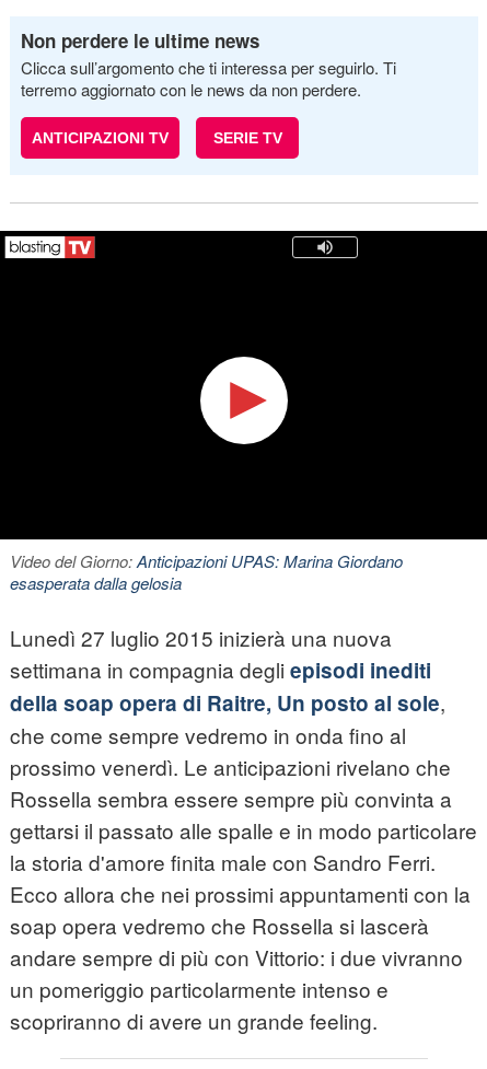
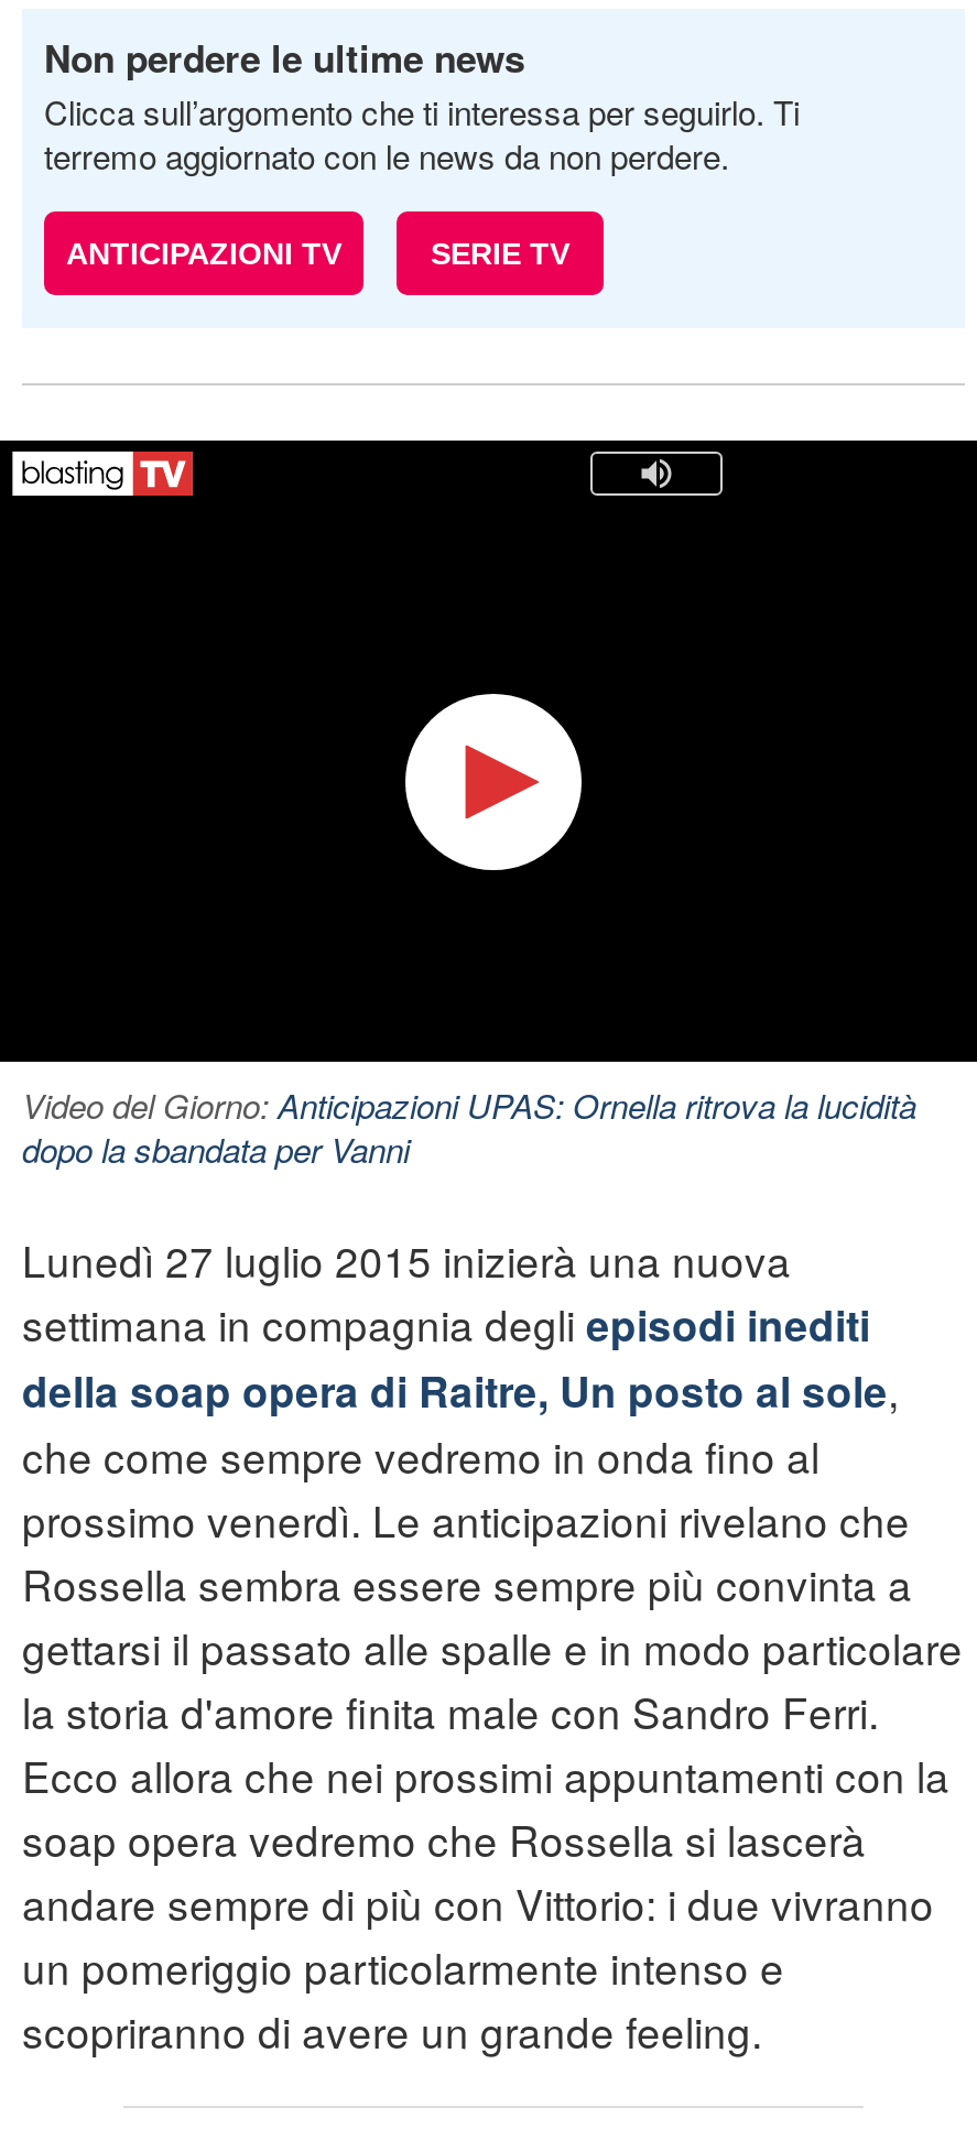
[10,550,403,594] Video del Giorno: Anticipazioni UPAS: Marina Giordano | esasperata dalla gelosia -> [22,1082,916,1173] Video del Giorno: Anticipazioni UPAS: Ornella ritrova la lucidità | dopo la sbandata per Vanni

